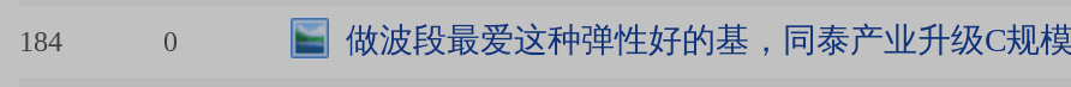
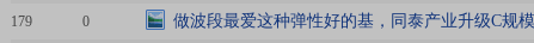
[19,25,62,58] 184 -> [11,13,32,30] 179

